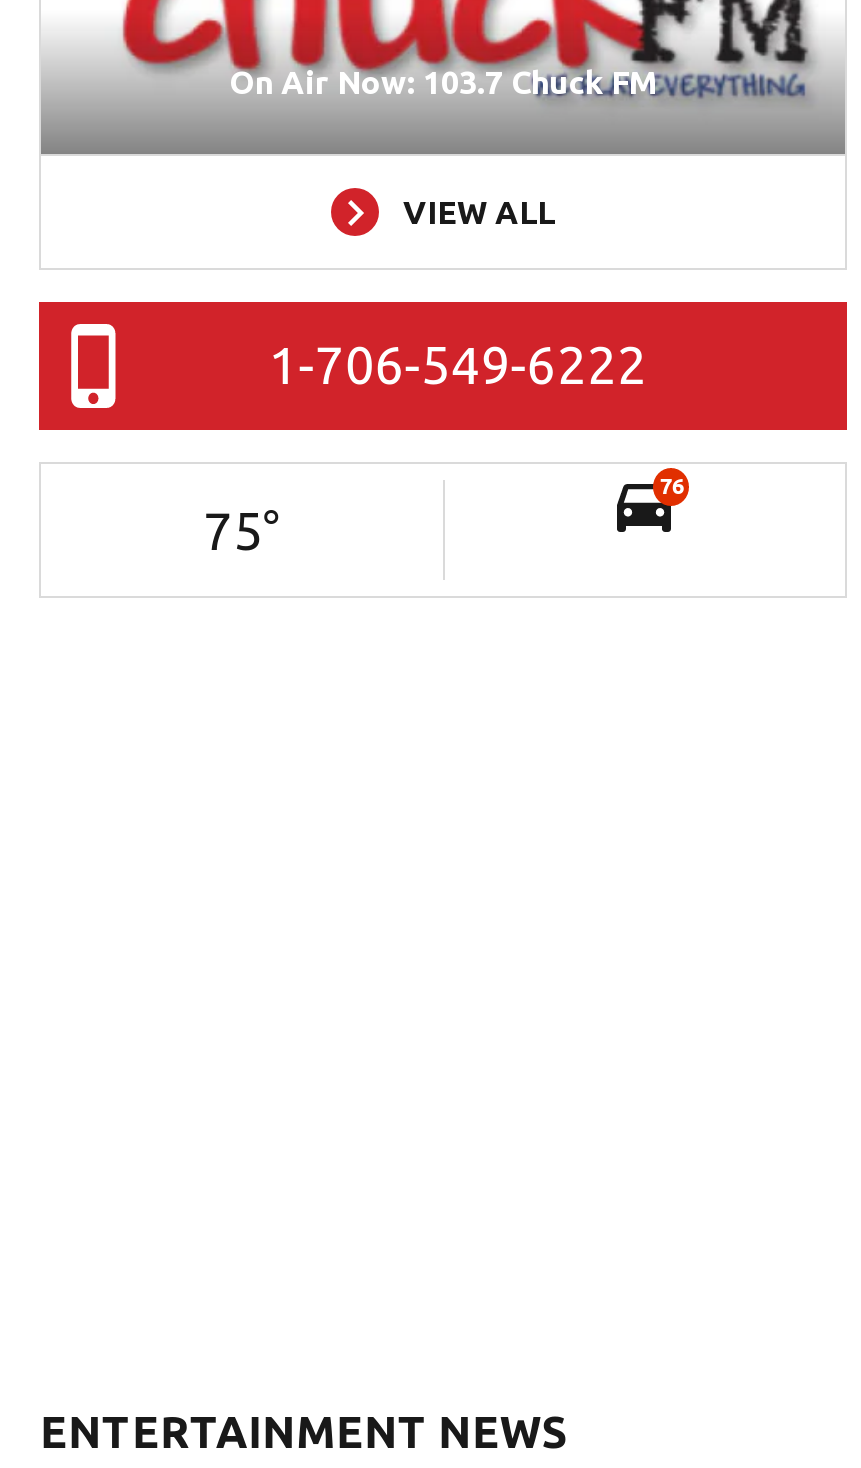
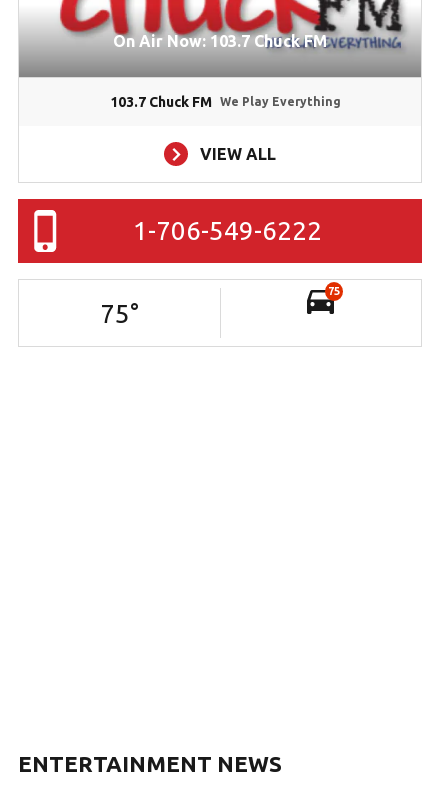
none -> [110,94,341,110] 103.7 Chuck FM | We Play Everything
[660,475,684,499] 76 -> [328,285,340,297] 75

